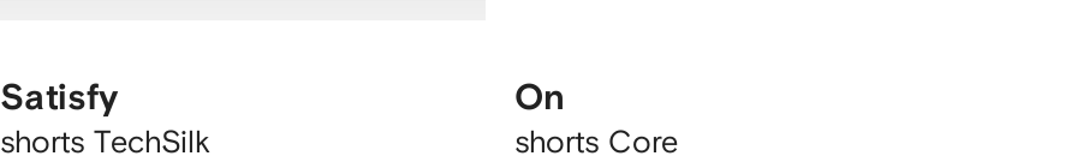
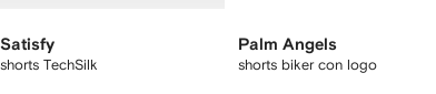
[514,79,678,156] On | shorts Core -> [238,36,377,72] Palm Angels | shorts biker con logo

